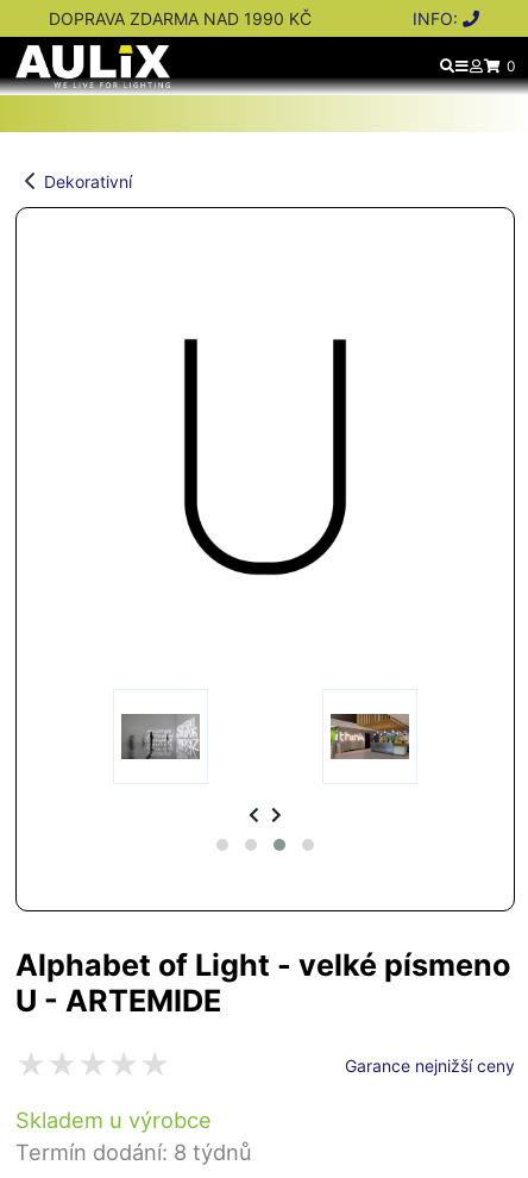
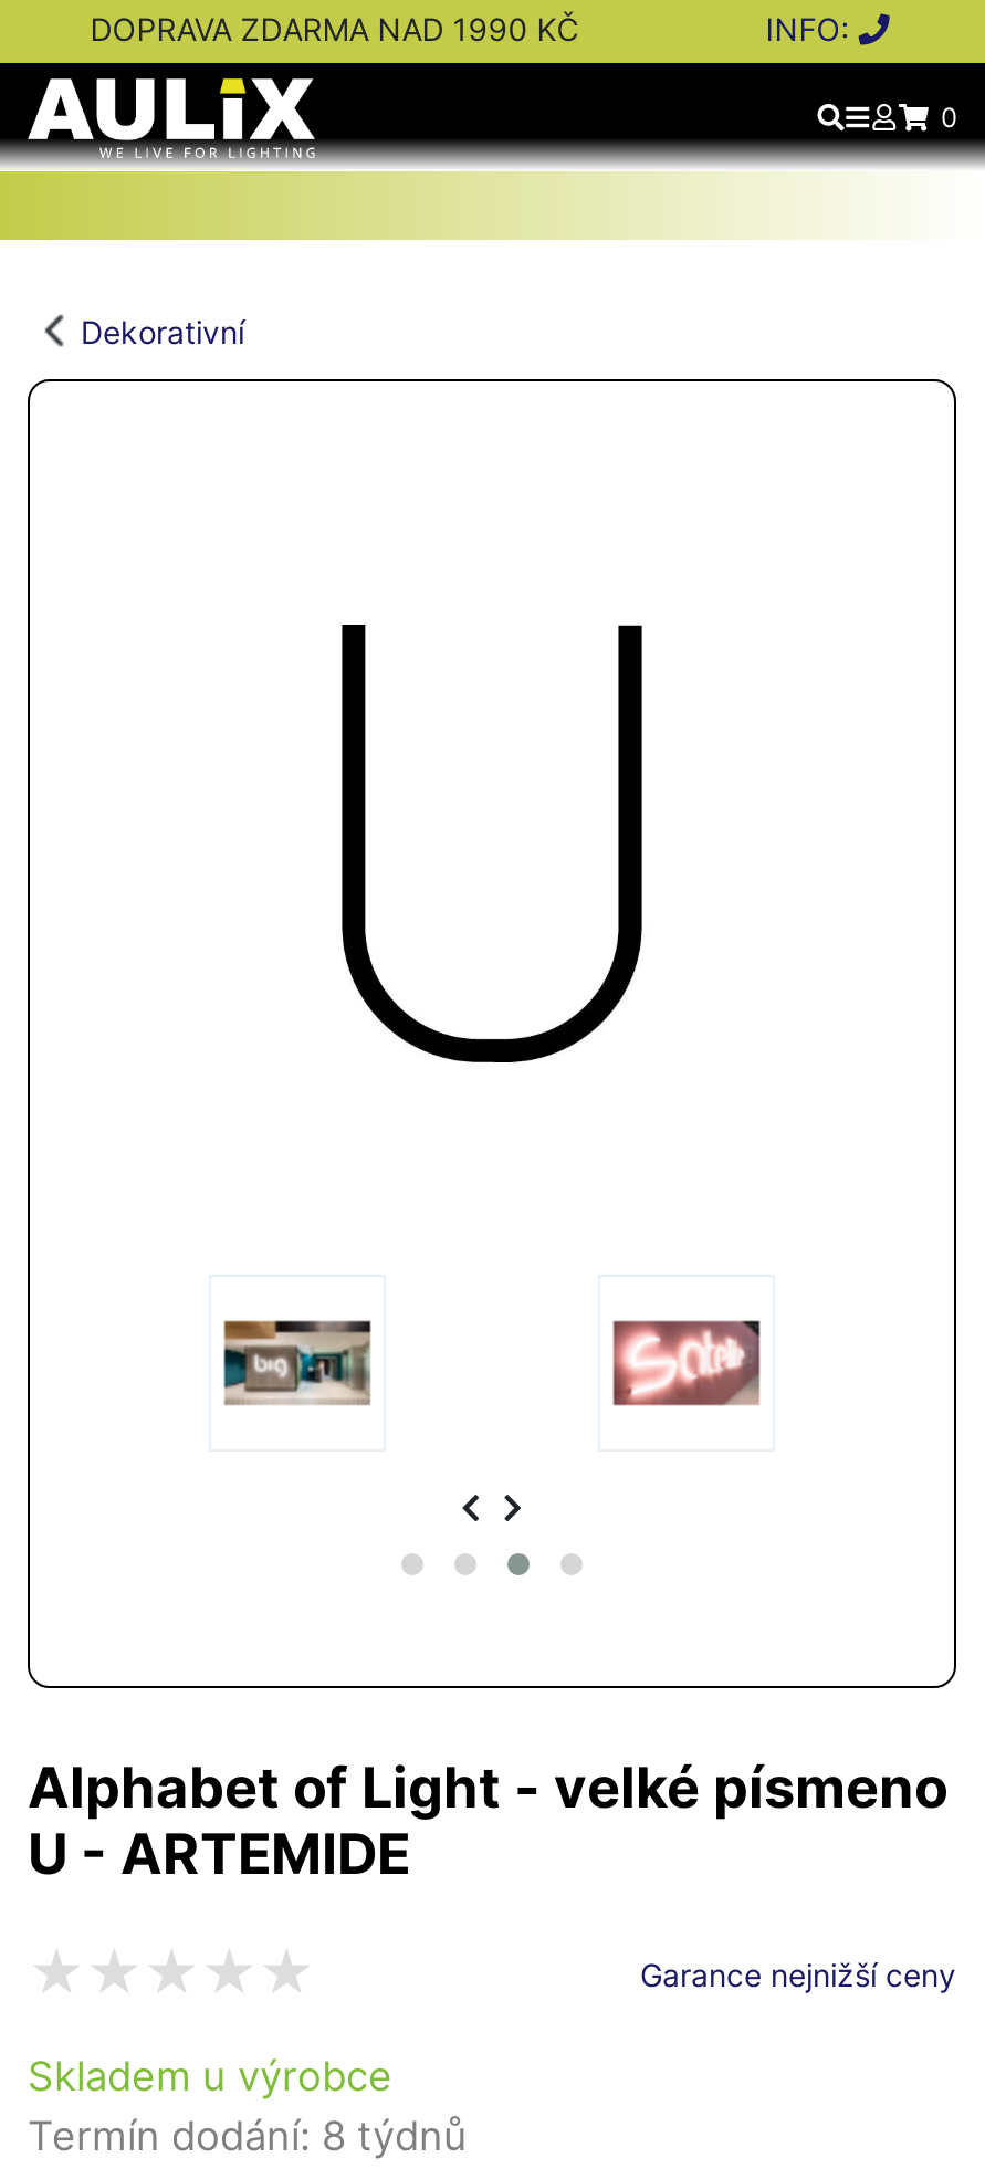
[121,714,199,759] [image] -> [222,1321,370,1405] [image]
[331,714,410,759] [image] -> [614,1321,762,1405] [image]

